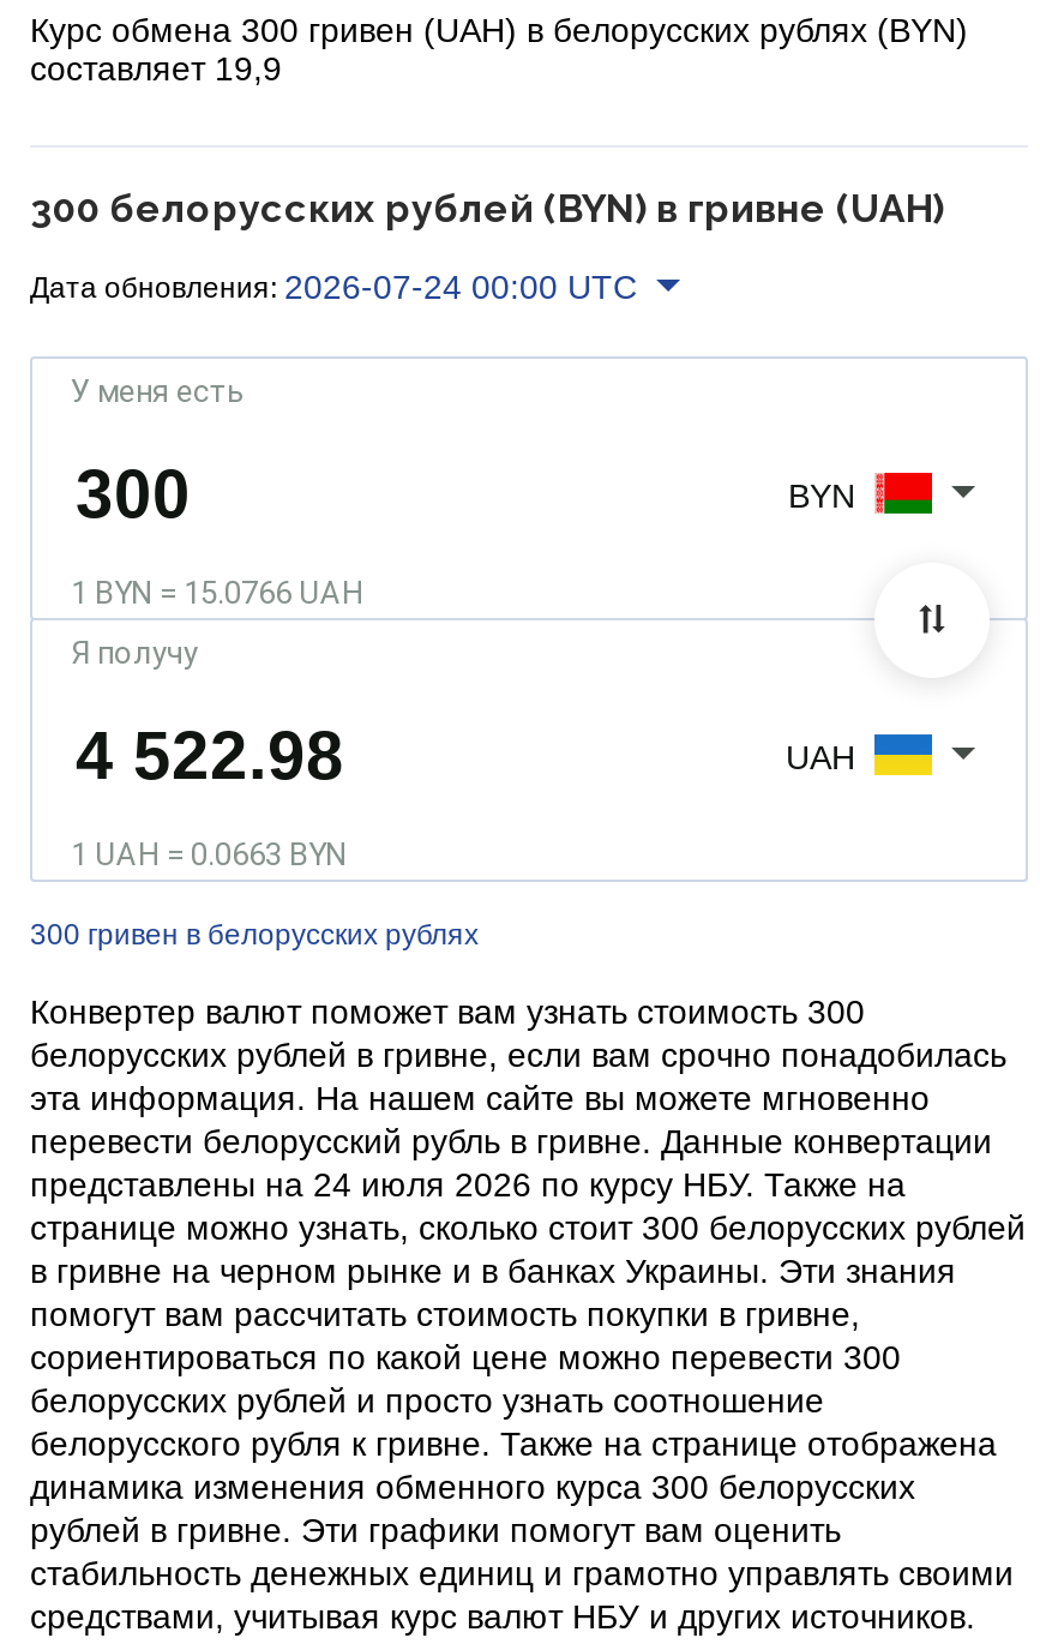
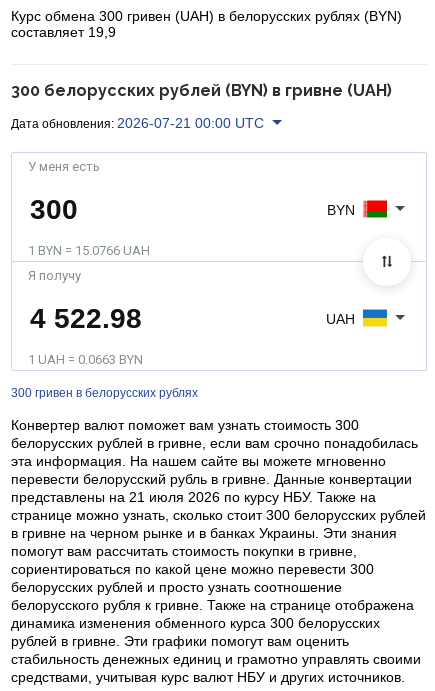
[30,267,637,305] Дата обновления: 2026-07-24 00:00 UTC -> [11,115,264,131] Дата обновления: 2026-07-21 00:00 UTC
[30,1166,906,1204] представлены на 24 июля 2026 по курсу НБУ. Также на -> [11,489,376,505] представлены на 21 июля 2026 по курсу НБУ. Также на

